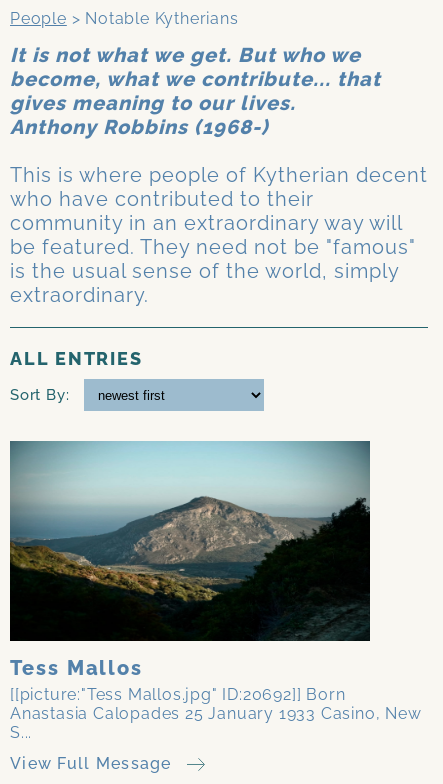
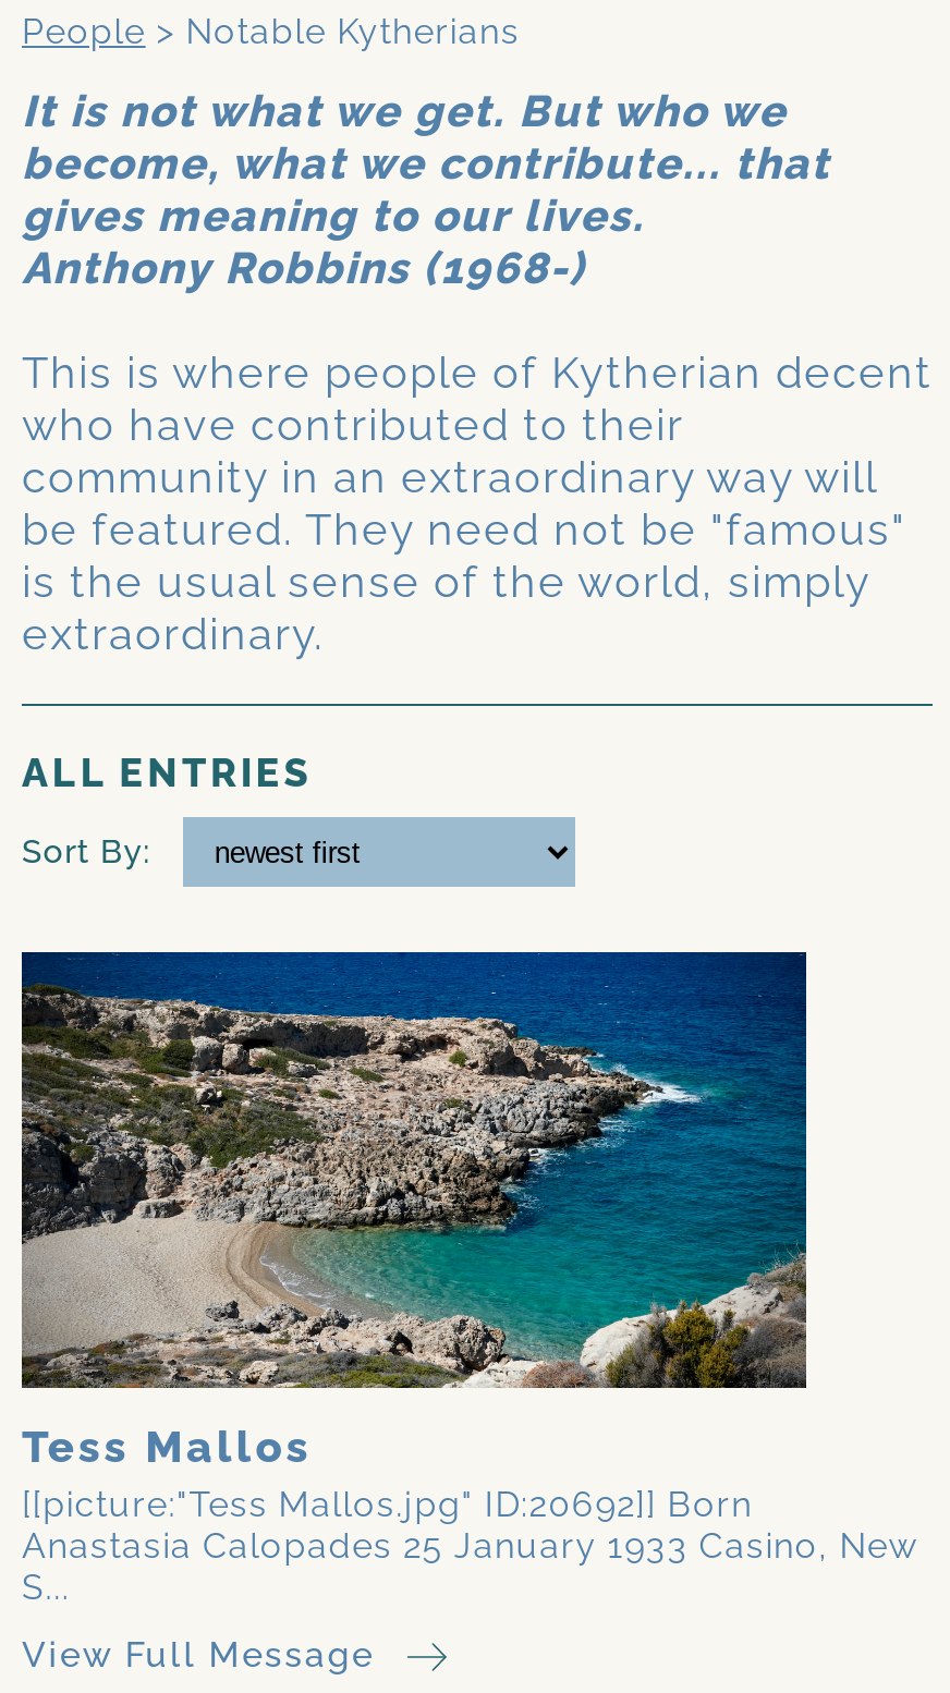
[9,440,371,642] [image] -> [20,950,808,1390] [image]

